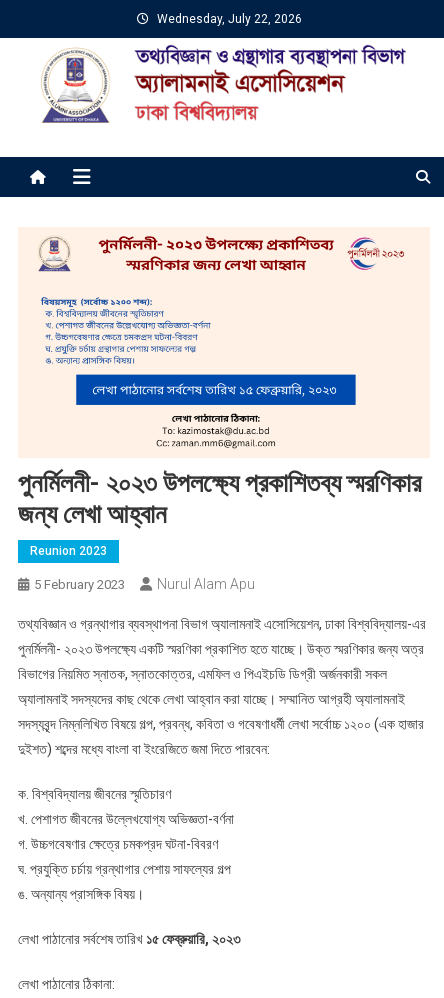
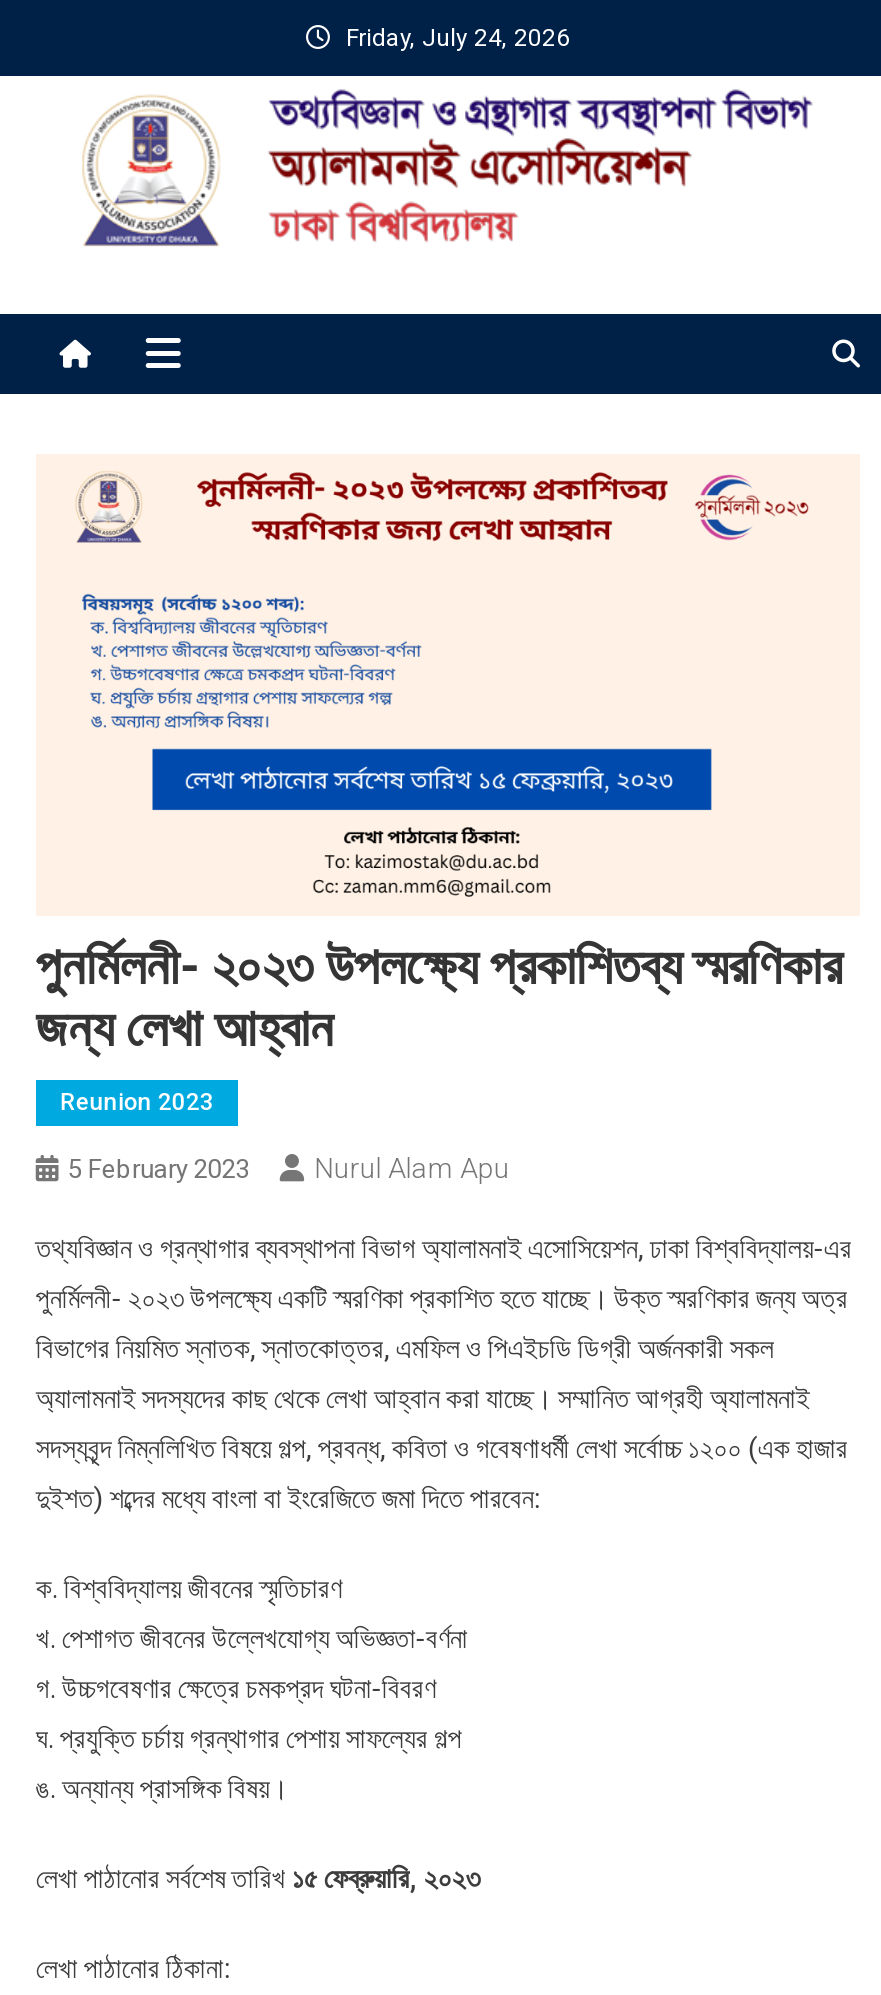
[156,12,301,26] Wednesday, July 22, 2026 -> [346,24,570,52] Friday, July 24, 2026

